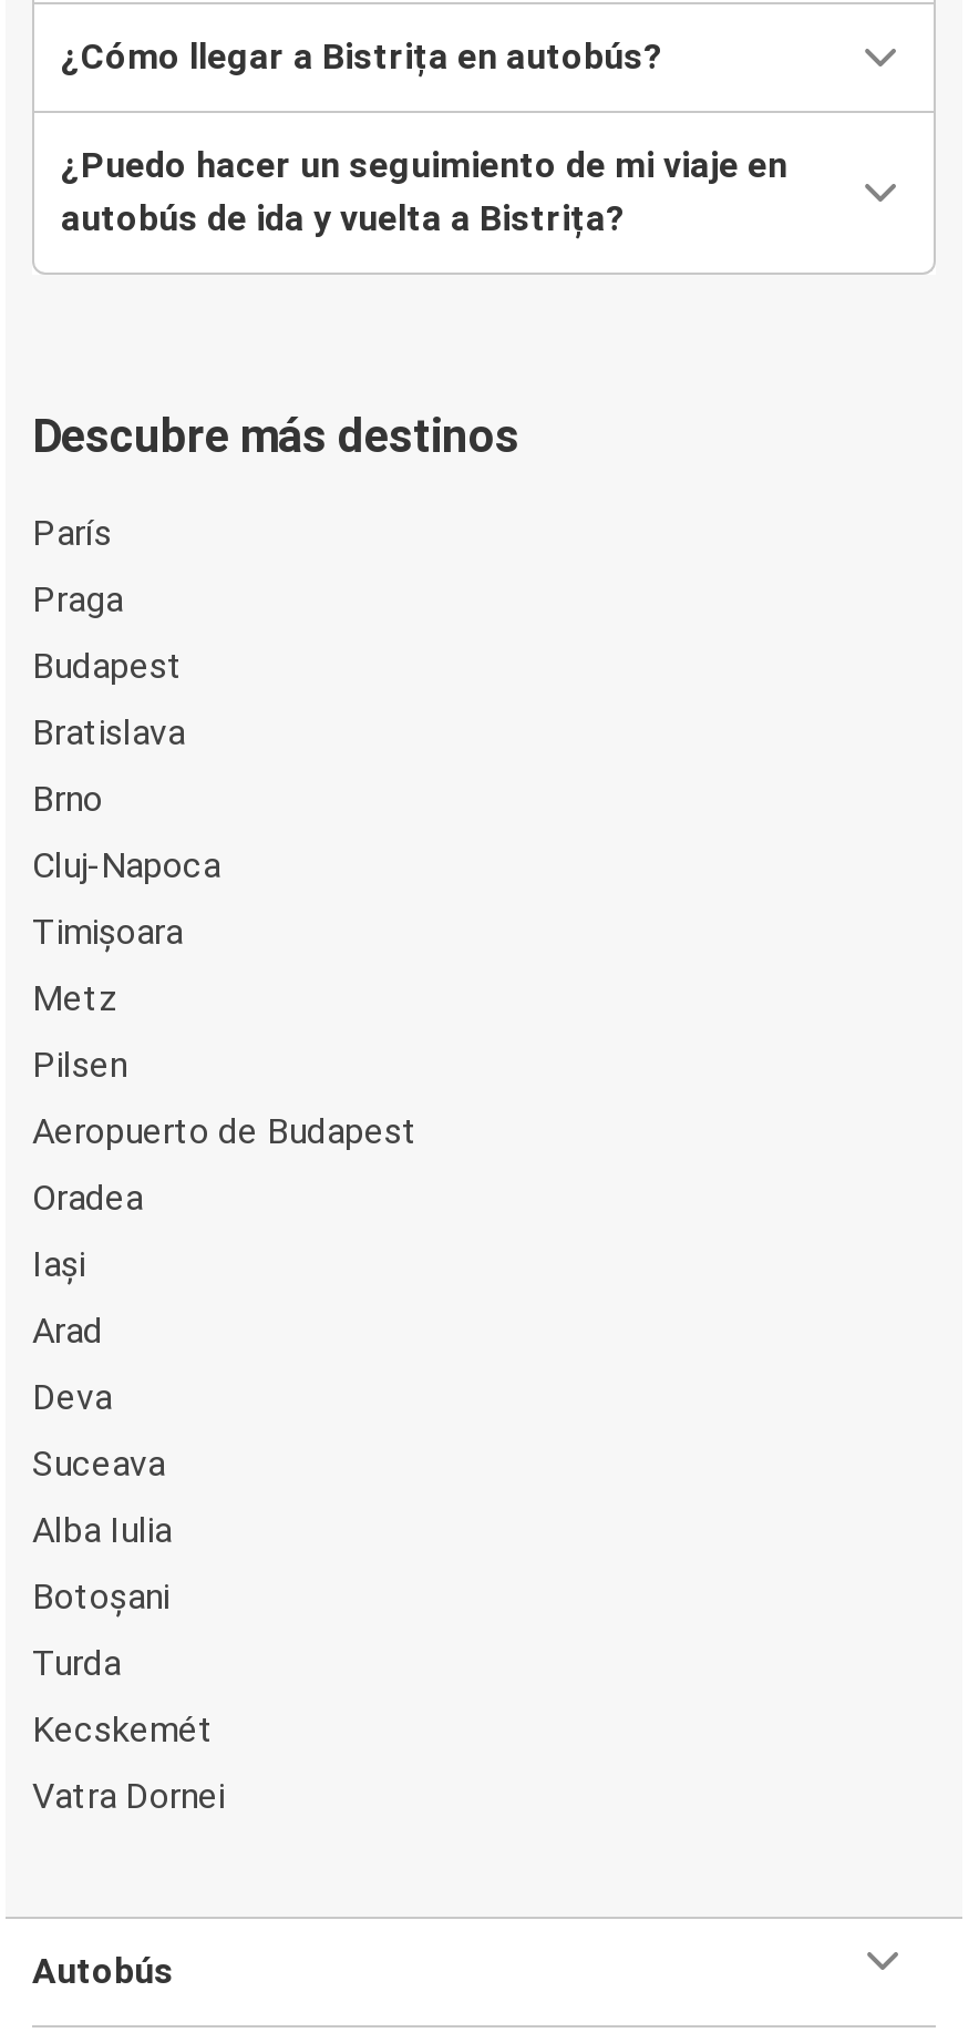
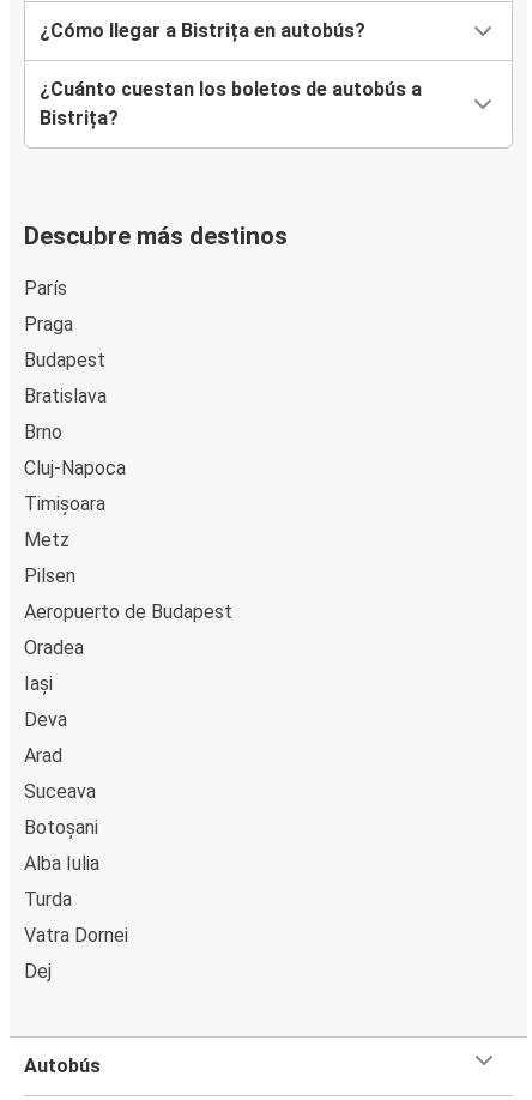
[61,145,787,240] ¿Puedo hacer un seguimiento de mi viaje en | autobús de ida y vuelta a Bistrița? -> [40,78,422,130] ¿Cuánto cuestan los boletos de autobús a | Bistrița?
moved [32,1308,103,1351] -> [24,744,62,766]: Arad
moved [32,1375,112,1417] -> [24,708,67,730]: Deva
moved [32,1508,172,1550] -> [24,851,99,874]: Alba Iulia
moved [32,1574,169,1616] -> [24,815,98,838]: Botoșani
[32,1707,214,1749] Kecskemét -> none
moved [32,1774,225,1816] -> [24,923,128,946]: Vatra Dornei
none -> [24,959,52,982] Dej

